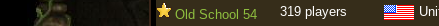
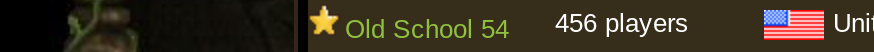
[174,4,346,22] Old School 54 319 players -> [345,8,689,44] Old School 54 456 players

